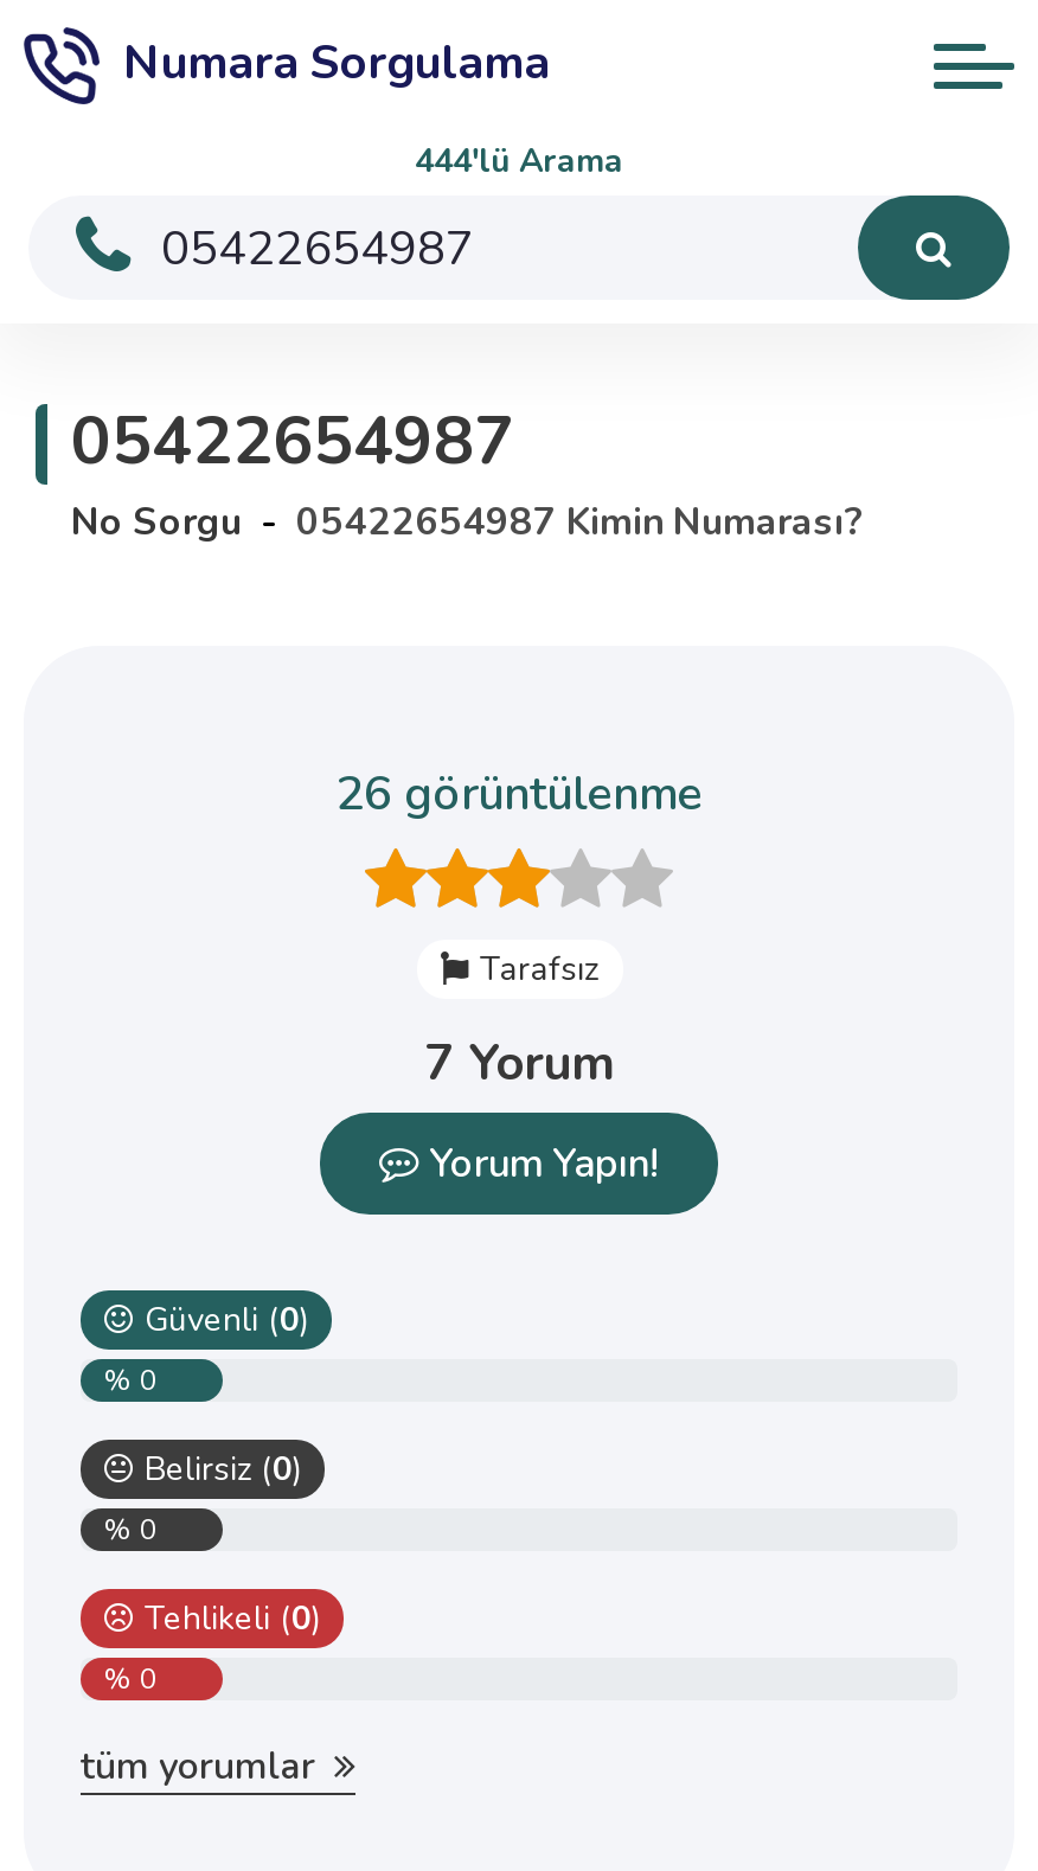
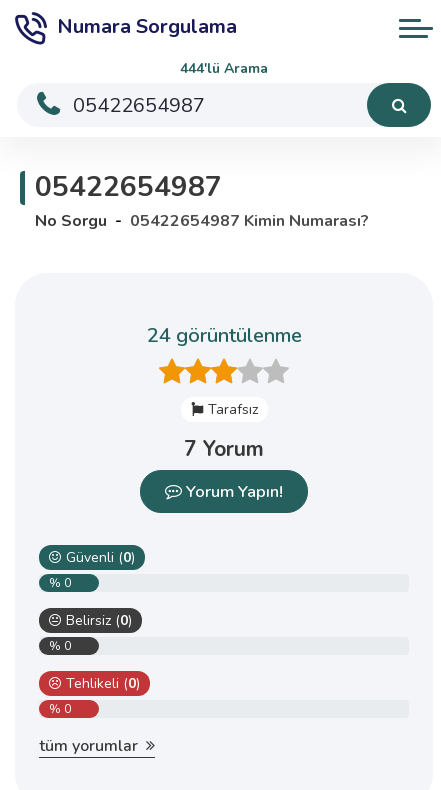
[335,762,703,826] 26 görüntülenme -> [146,322,301,349] 24 görüntülenme

